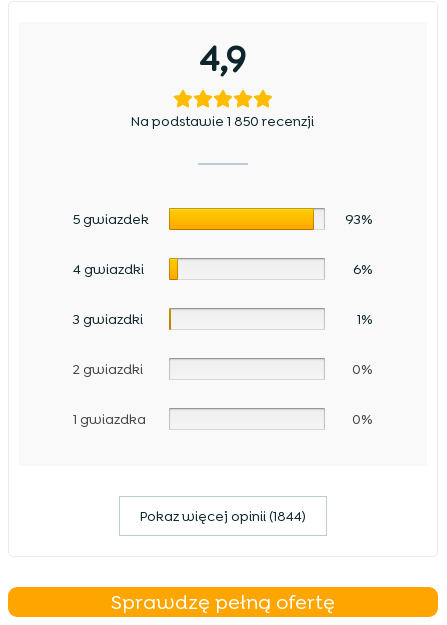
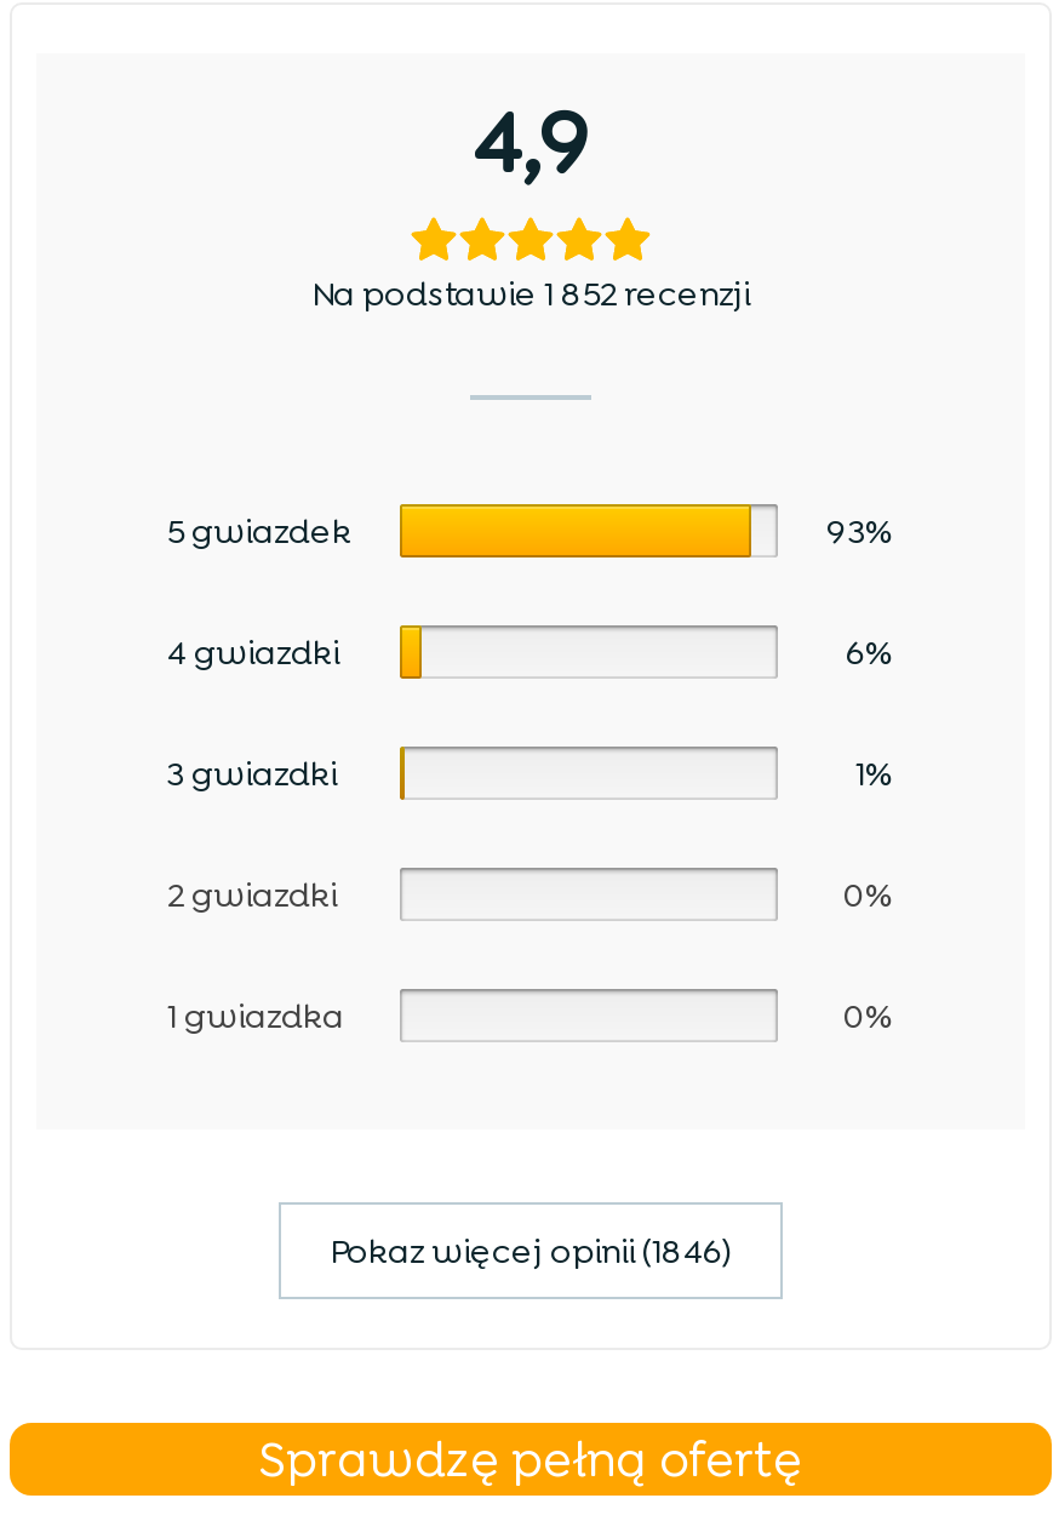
[131,111,314,129] Na podstawie 1 850 recenzji -> [311,270,750,314] Na podstawie 1 852 recenzji
[140,506,306,524] Pokaz więcej opinii (1844) -> [330,1228,732,1271] Pokaz więcej opinii (1846)

